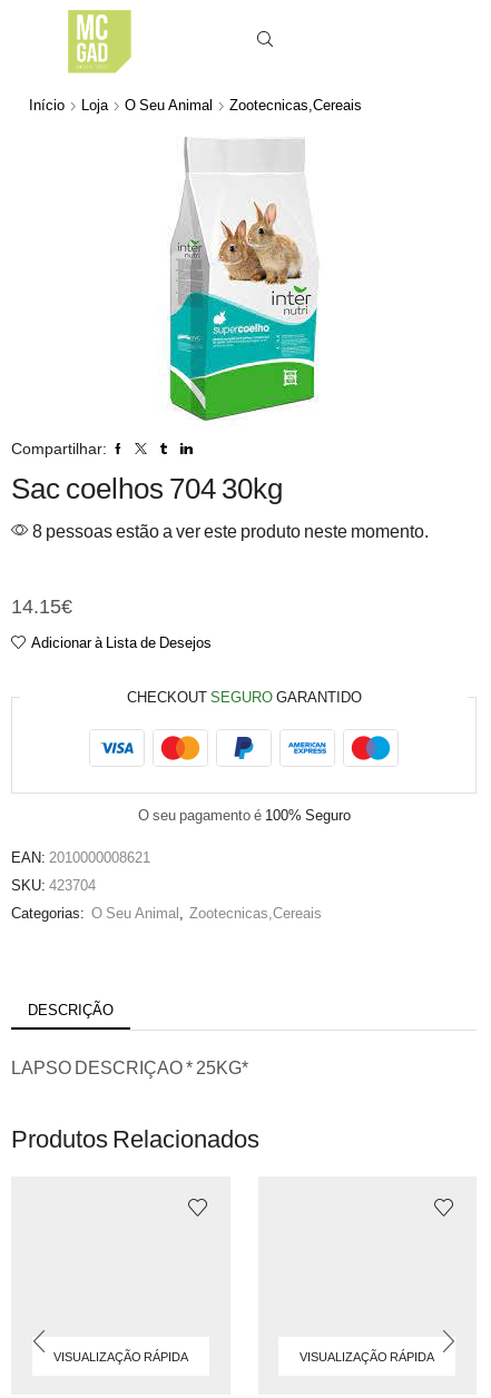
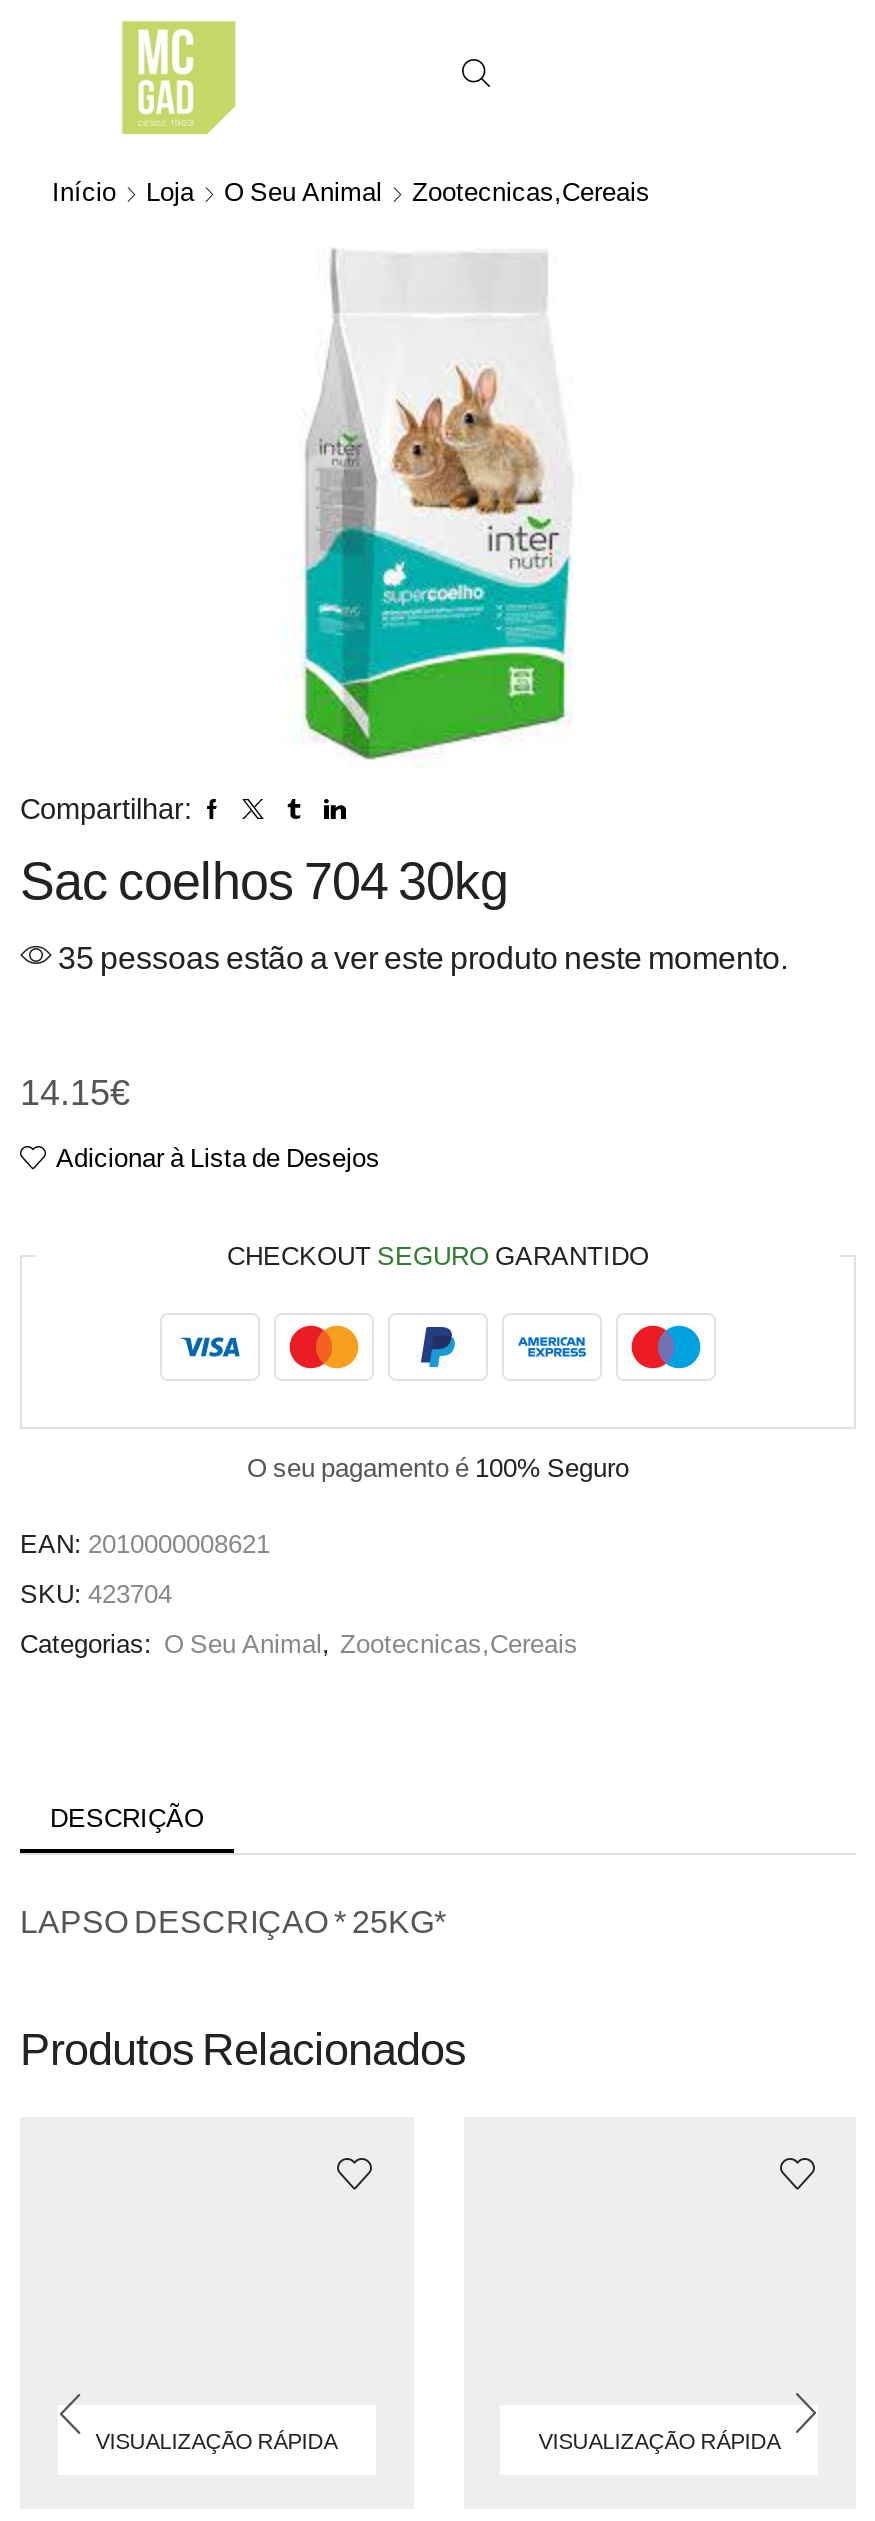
[29,520,429,541] 8 pessoas estão a ver este produto neste momento. -> [52,937,788,975] 35 pessoas estão a ver este produto neste momento.

